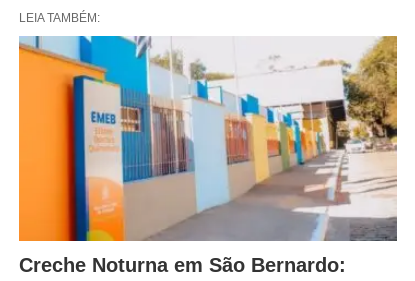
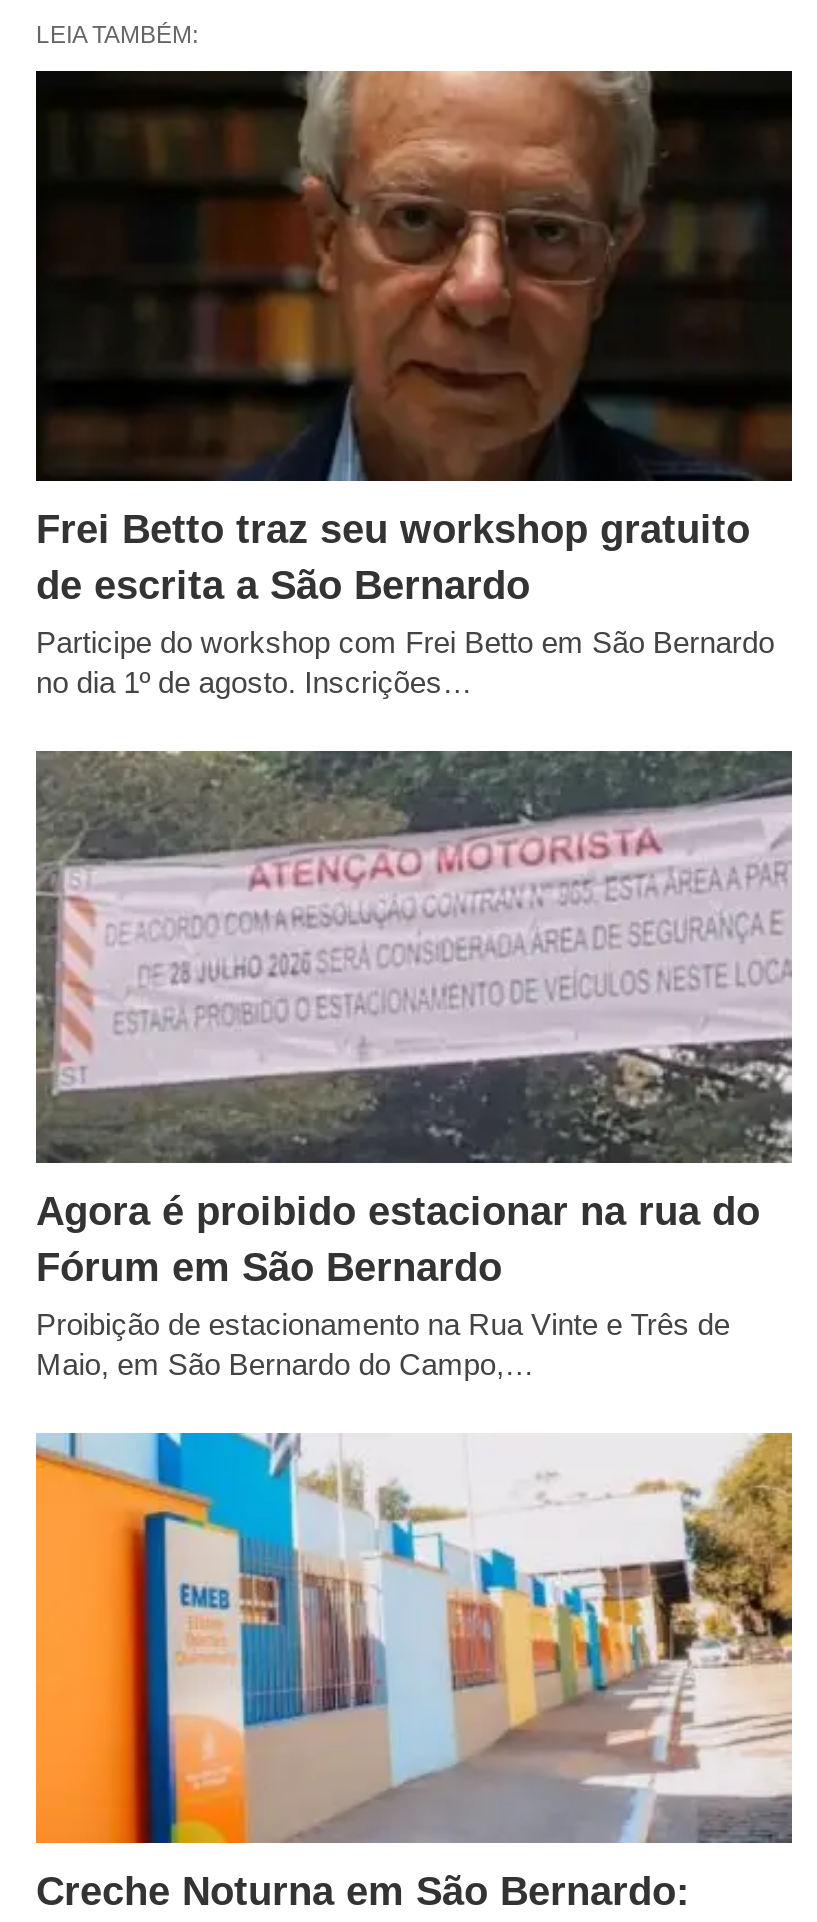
none -> [34,69,794,700] [image] | Frei Betto traz seu workshop gratuito | de escrita a São Bernardo | Participe do workshop com Frei Betto em São Bernardo | no dia 1º de agosto. Inscrições…
none -> [34,749,794,1381] [image] | Agora é proibido estacionar na rua do | Fórum em São Bernardo | Proibição de estacionamento na Rua Vinte e Três de | Maio, em São Bernardo do Campo,…

